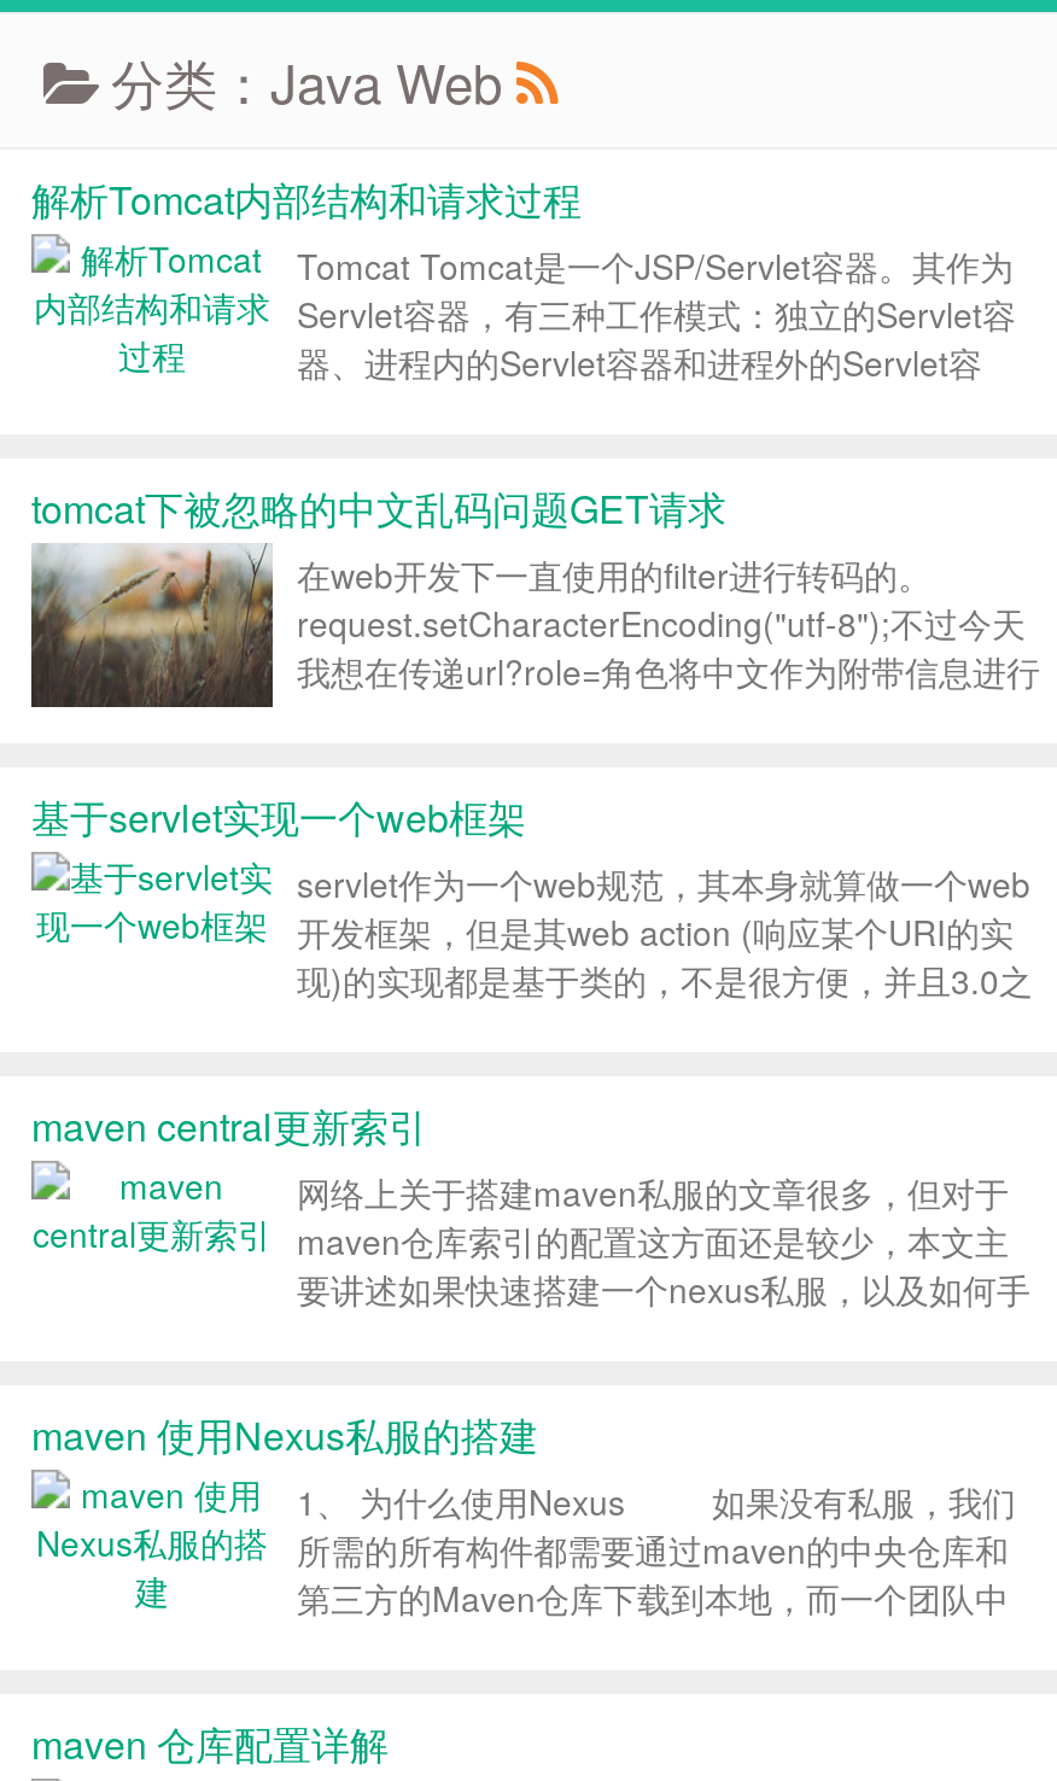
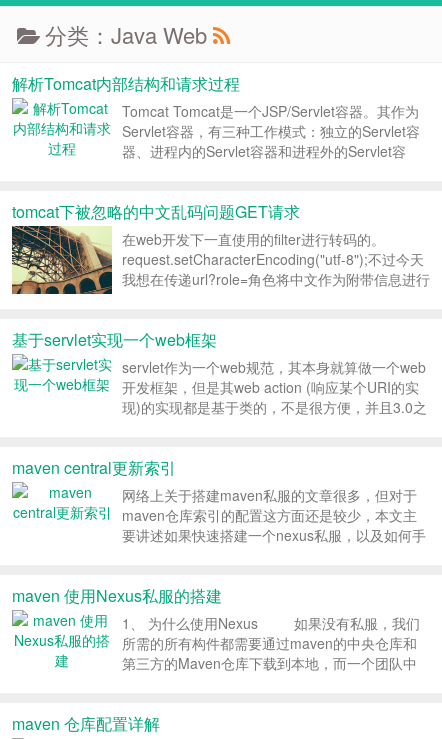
[29,543,275,710] [image] -> [11,226,113,295] [image]

